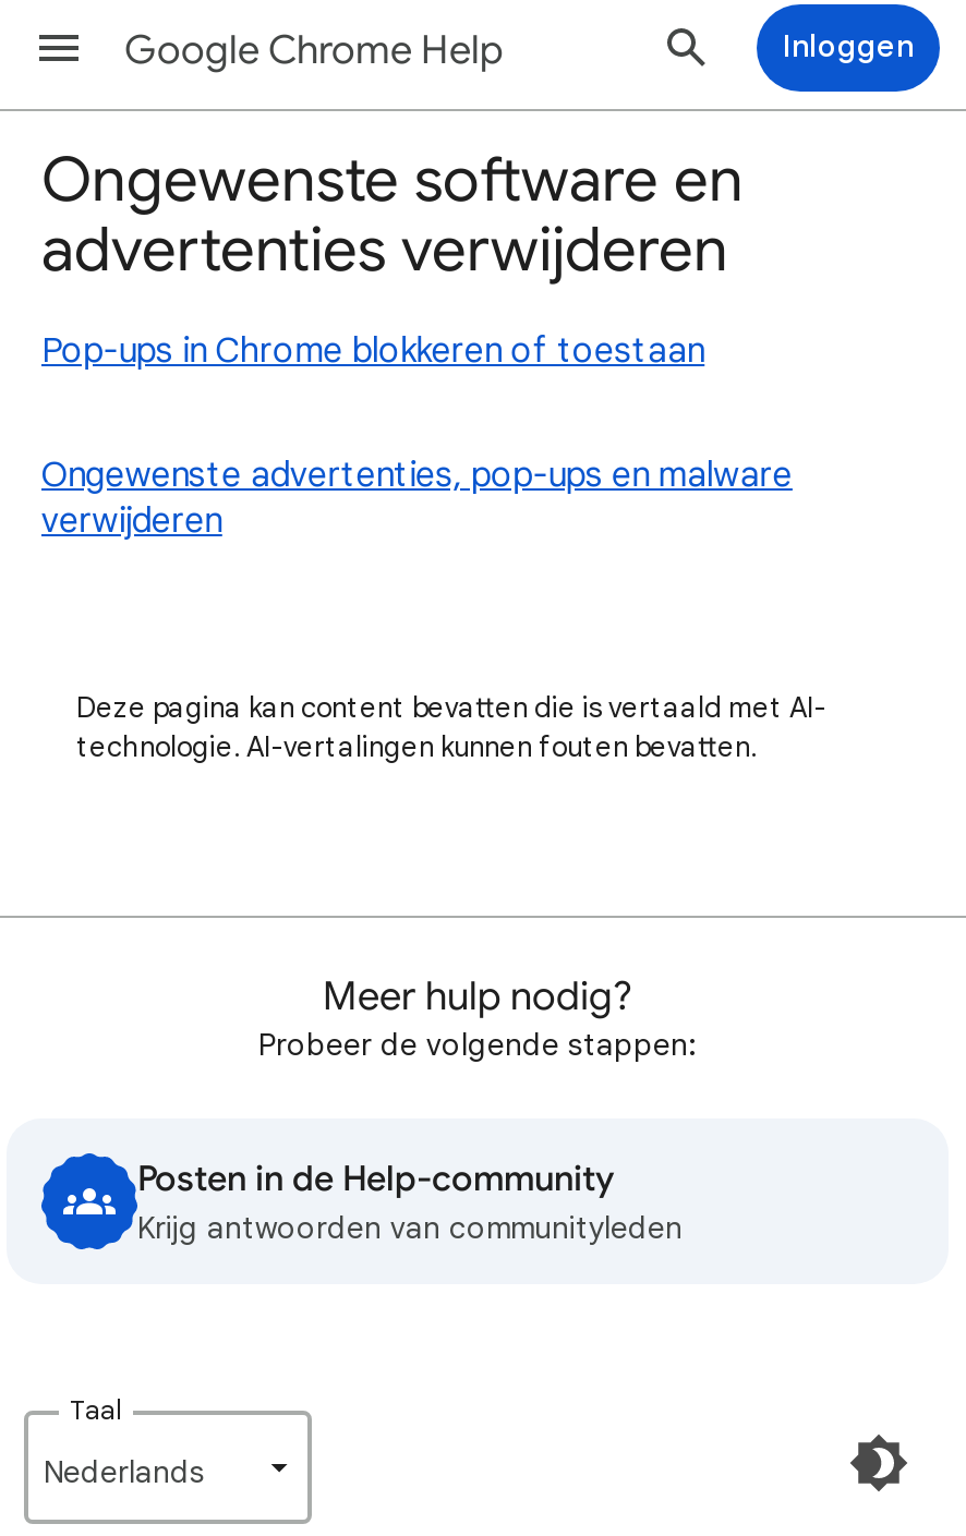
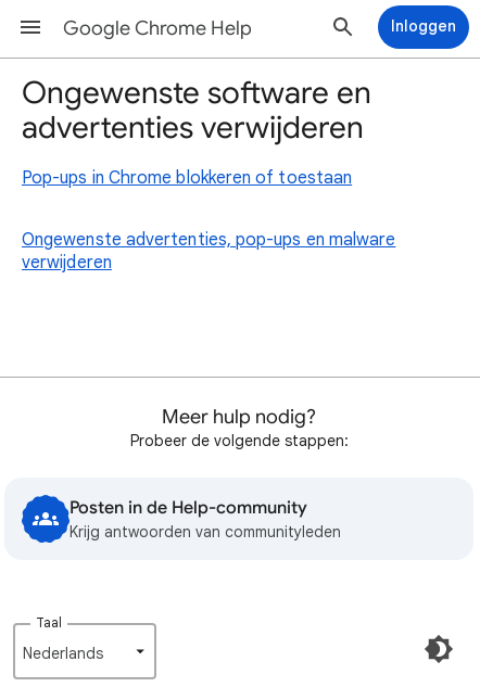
[76,689,826,765] Deze pagina kan content bevatten die is vertaald met AI- | technologie. AI-vertalingen kunnen fouten bevatten. -> none

